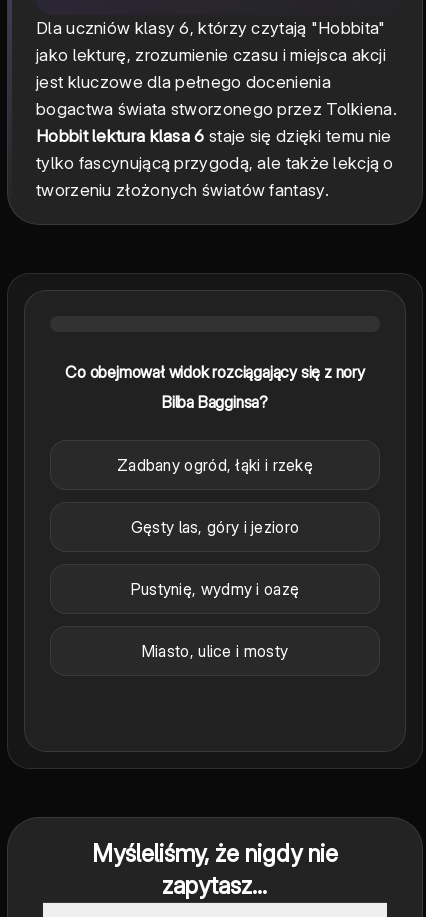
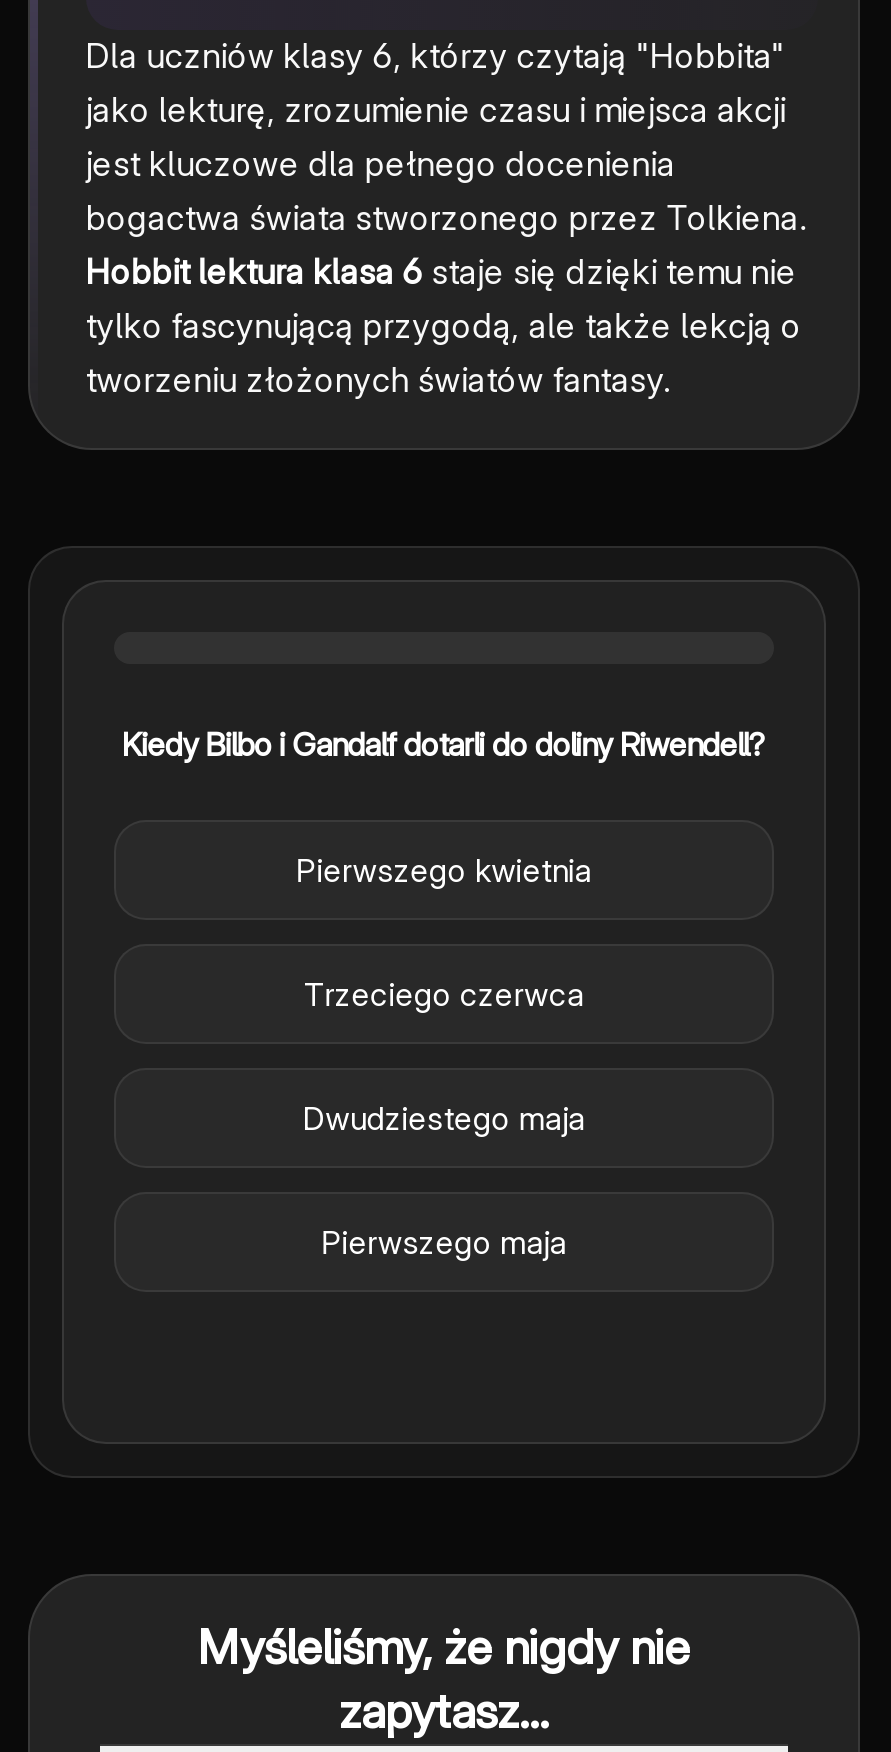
[65,362,365,661] Co obejmował widok rozciągający się z nory | Bilba Bagginsa? | Zadbany ogród, łąki i rzekę | Gęsty las, góry i jezioro | Pustynię, wydmy i oazę | Miasto, ulice i mosty -> [122,724,766,1262] Kiedy Bilbo i Gandalf dotarli do doliny Riwendell? | Pierwszego kwietnia | Trzeciego czerwca | Dwudziestego maja | Pierwszego maja

